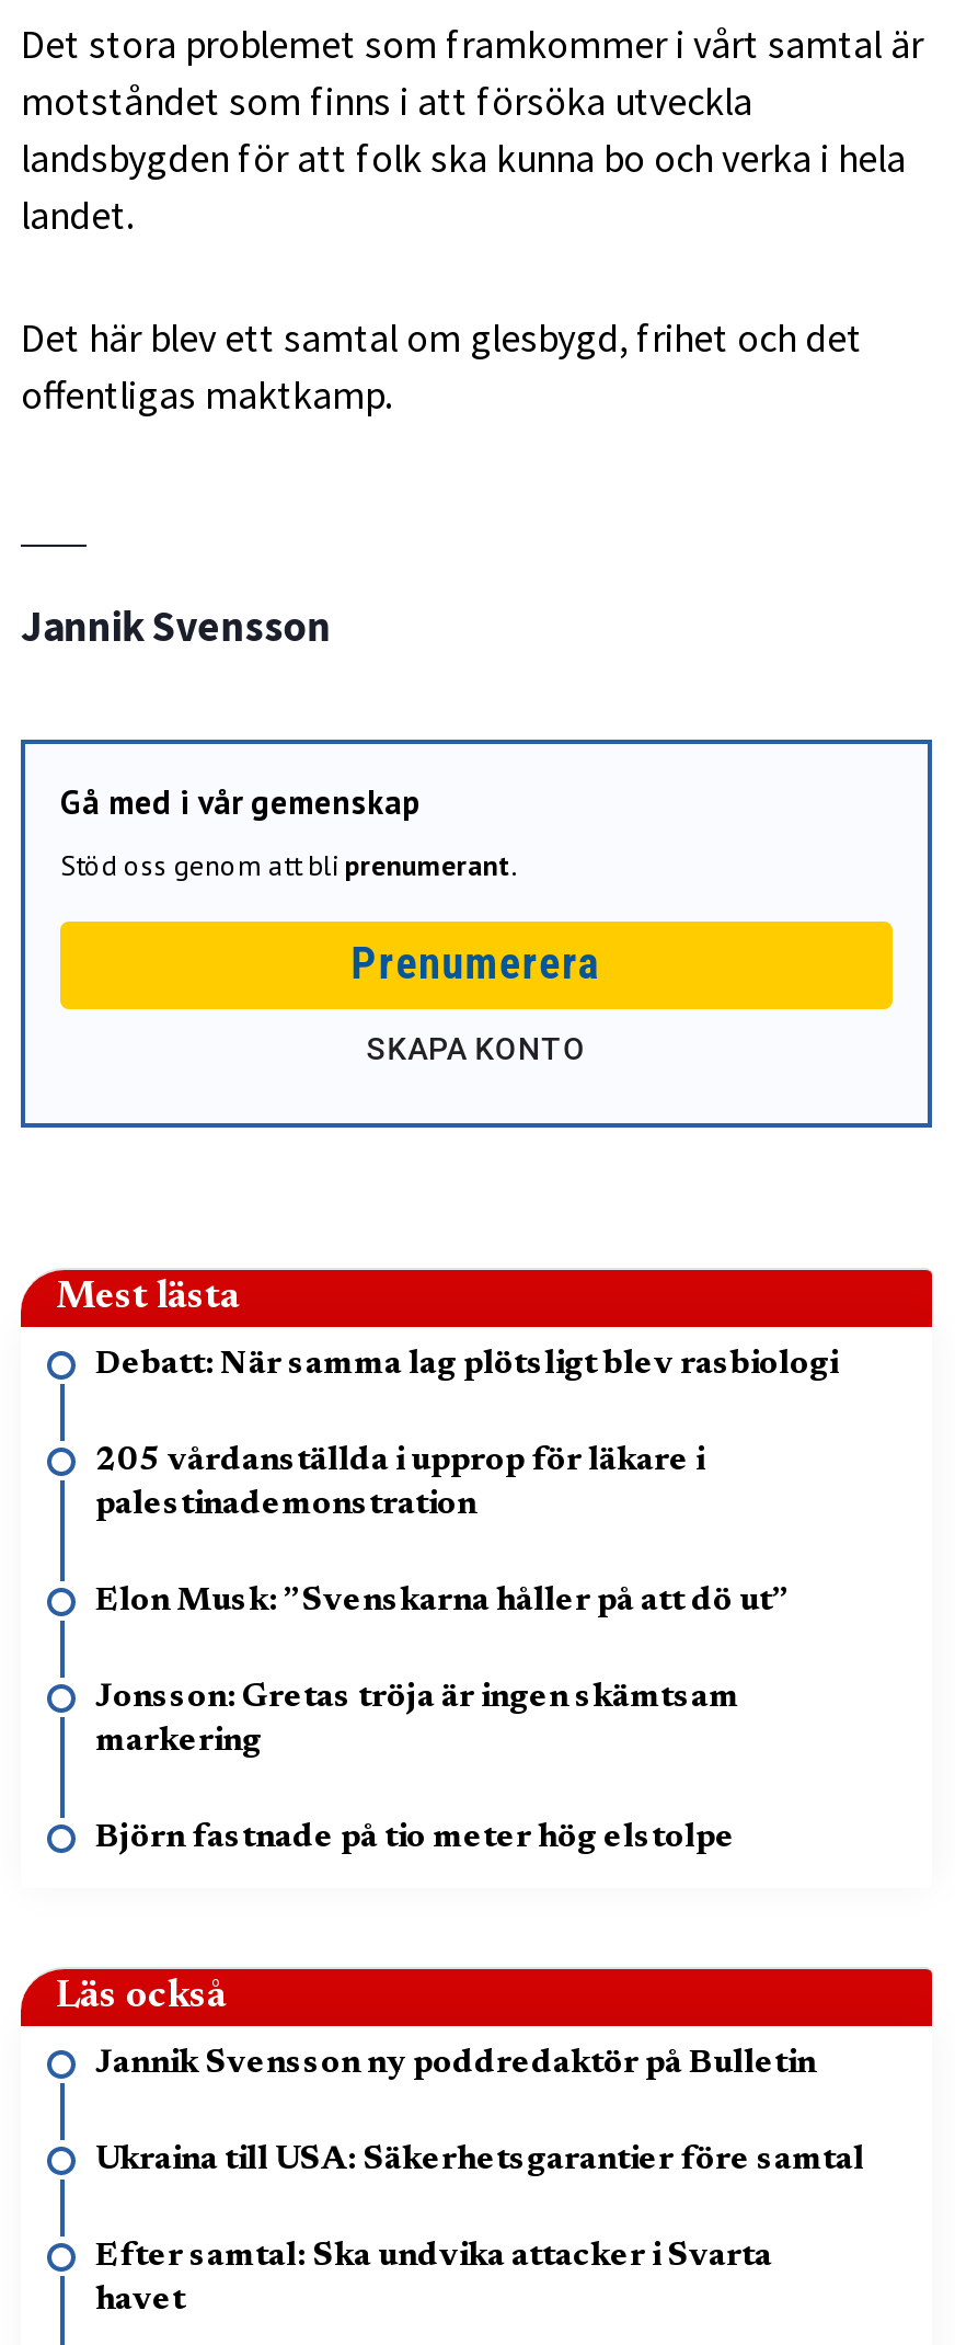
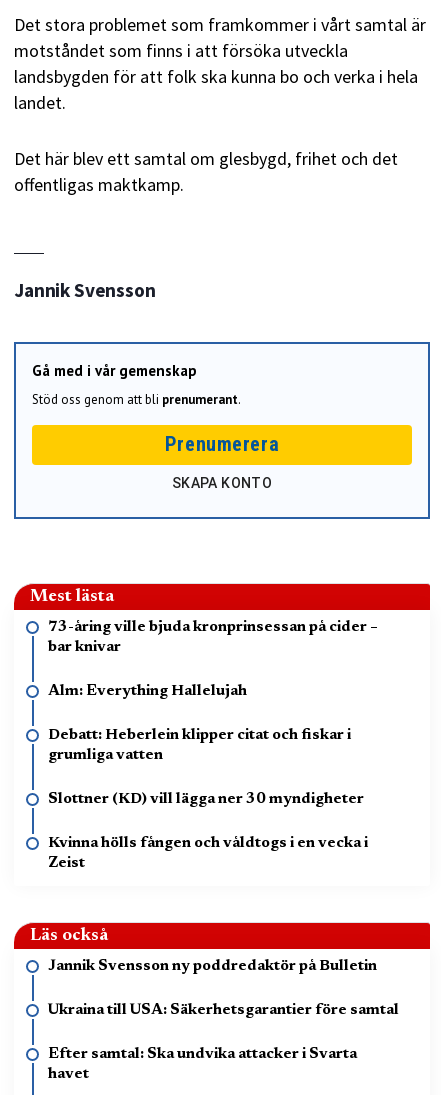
[95,1348,838,1381] Debatt: När samma lag plötsligt blev rasbiologi -> [48,619,378,654] 73-åring ville bjuda kronprinsessan på cider – | bar knivar
[95,1444,704,1521] 205 vårdanställda i upprop för läkare i | palestinademonstration -> [48,683,247,698] Alm: Everything Hallelujah
[95,1585,790,1617] Elon Musk: ”Svenskarna håller på att dö ut” -> [48,727,351,762] Debatt: Heberlein klipper citat och fiskar i | grumliga vatten
[95,1681,739,1758] Jonsson: Gretas tröja är ingen skämtsam | markering -> [48,791,364,806] Slottner (KD) vill lägga ner 30 myndigheter
[95,1821,735,1854] Björn fastnade på tio meter hög elstolpe -> [48,835,368,870] Kvinna hölls fången och våldtogs i en vecka i | Zeist

